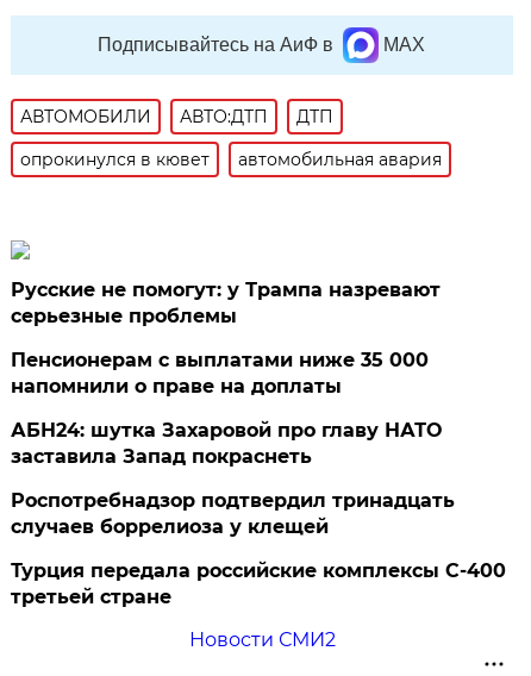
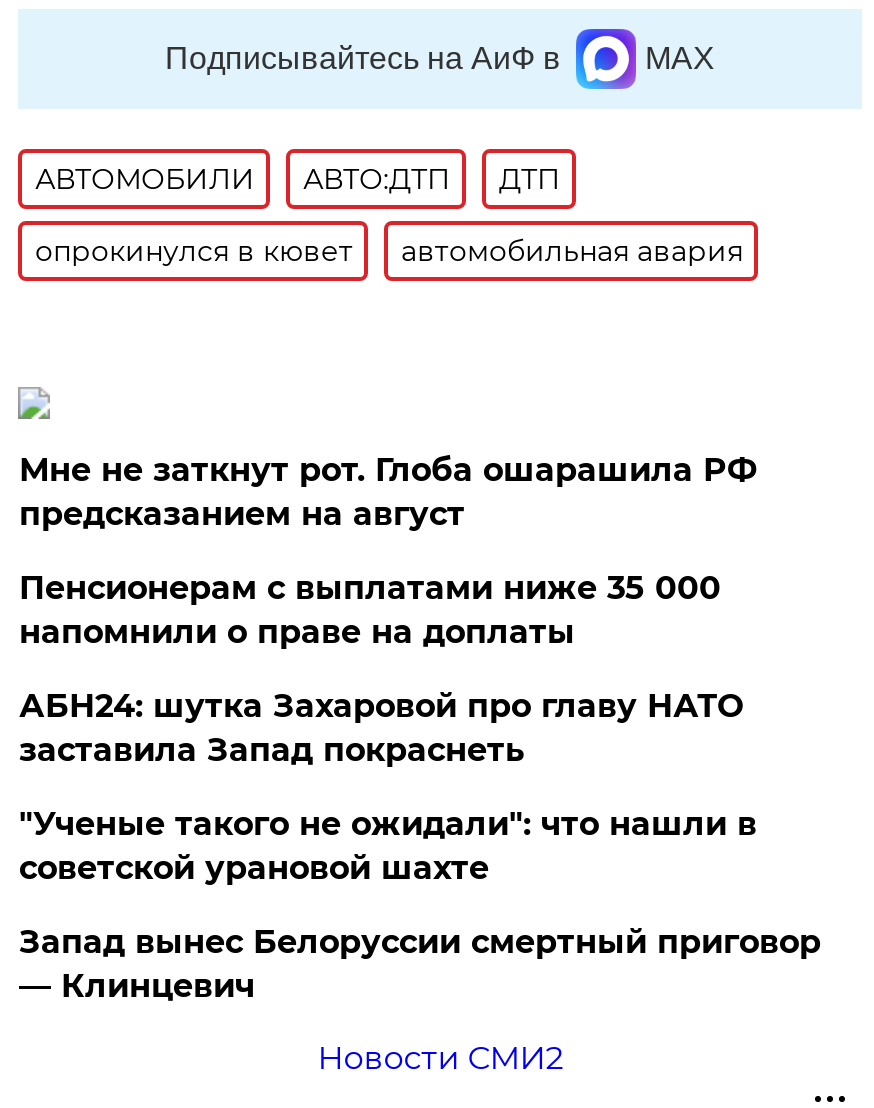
[11,279,441,328] Русские не помогут: у Трампа назревают | серьезные проблемы -> [19,451,757,533] Мне не заткнут рот. Глоба ошарашила РФ | предсказанием на август
[11,489,455,538] Роспотребнадзор подтвердил тринадцать | случаев боррелиоза у клещей -> [19,805,757,887] "Ученые такого не ожидали": что нашли в | советской урановой шахте
[11,560,506,608] Турция передала российские комплексы С-400 | третьей стране -> [19,923,821,1005] Запад вынес Белоруссии смертный приговор | — Клинцевич

